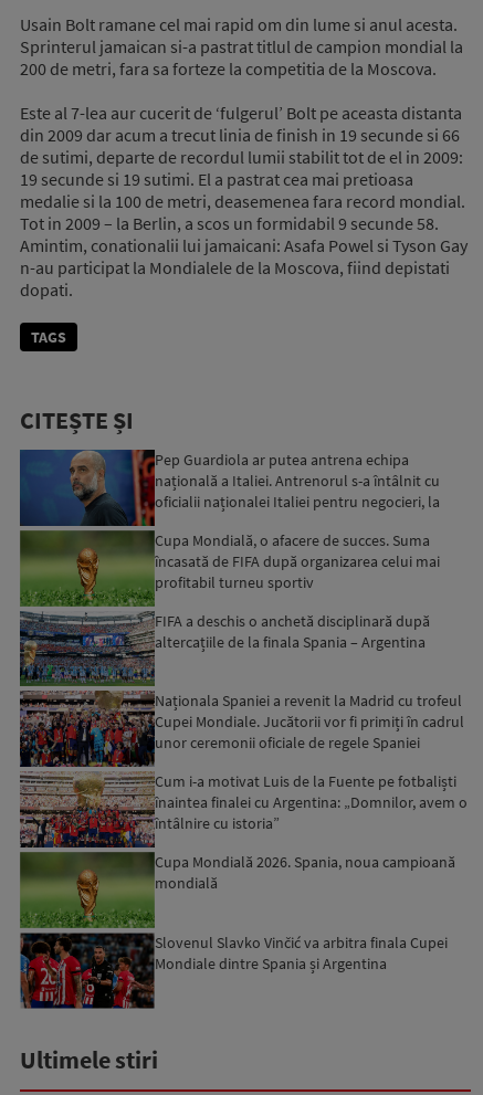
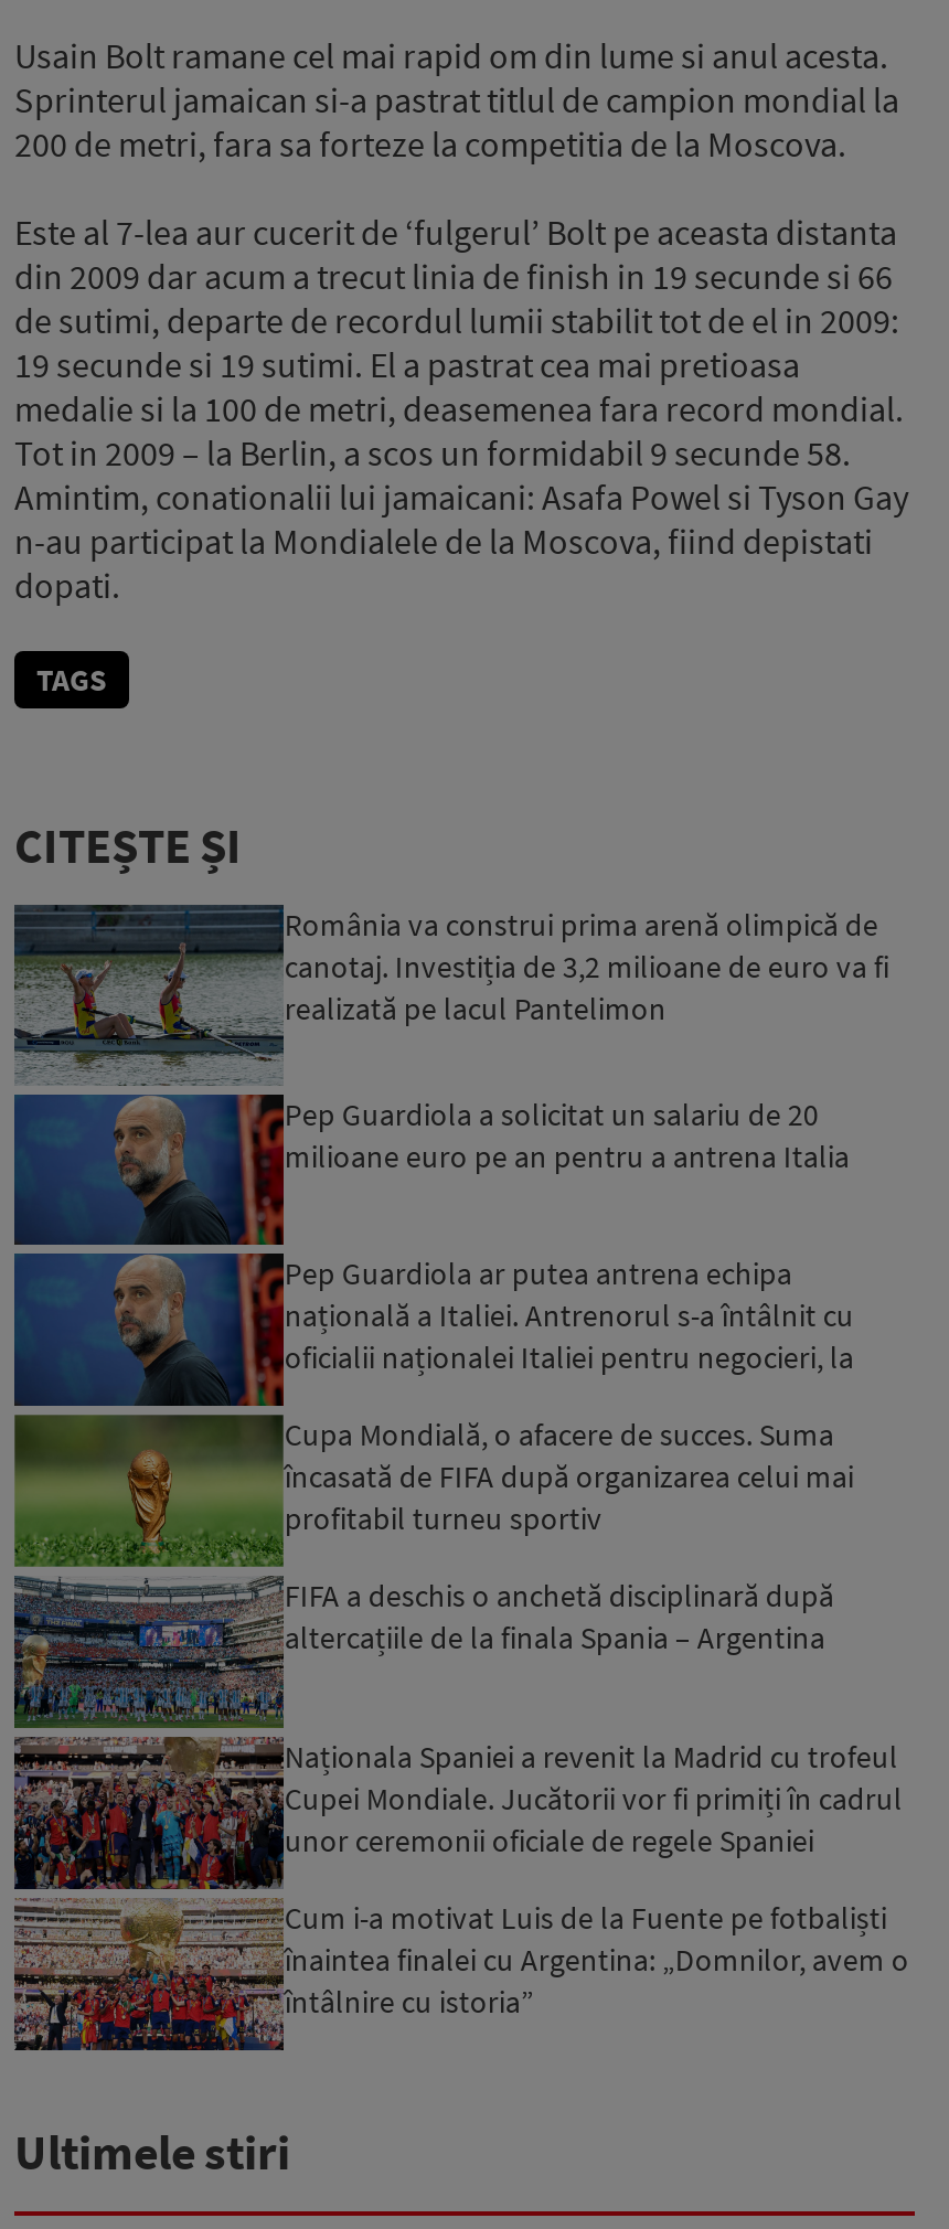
none -> [12,903,889,1247] [image] | România va construi prima arenă olimpică de | canotaj. Investiția de 3,2 milioane de euro va fi | realizată pe lacul Pantelimon | Pep Guardiola a solicitat un salariu de 20 | milioane euro pe an pentru a antrena Italia
moved [155,450,468,833] -> [284,1254,909,2021]: Pep Guardiola ar putea antrena echipa | națională a Italiei. Antrenorul s-a întâlnit cu | oficialii naționalei Italiei pentru negocieri, la | ... | înaintea finalei cu Argentina: „Domnilor, avem o | întâlnire cu istoria”
[19,852,456,1010] [image] | Cupa Mondială 2026. Spania, noua campioană | mondială | Slovenul Slavko Vinčić va arbitra finala Cupei | Mondiale dintre Spania și Argentina -> none

